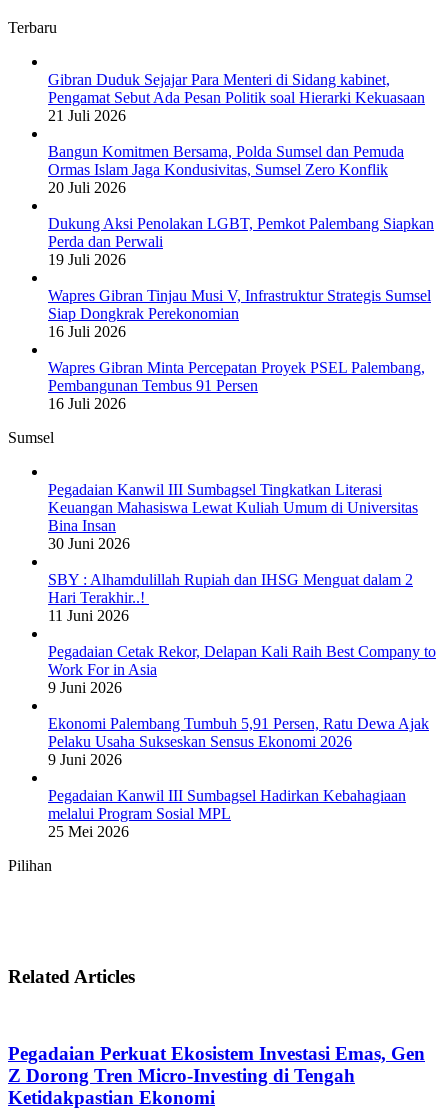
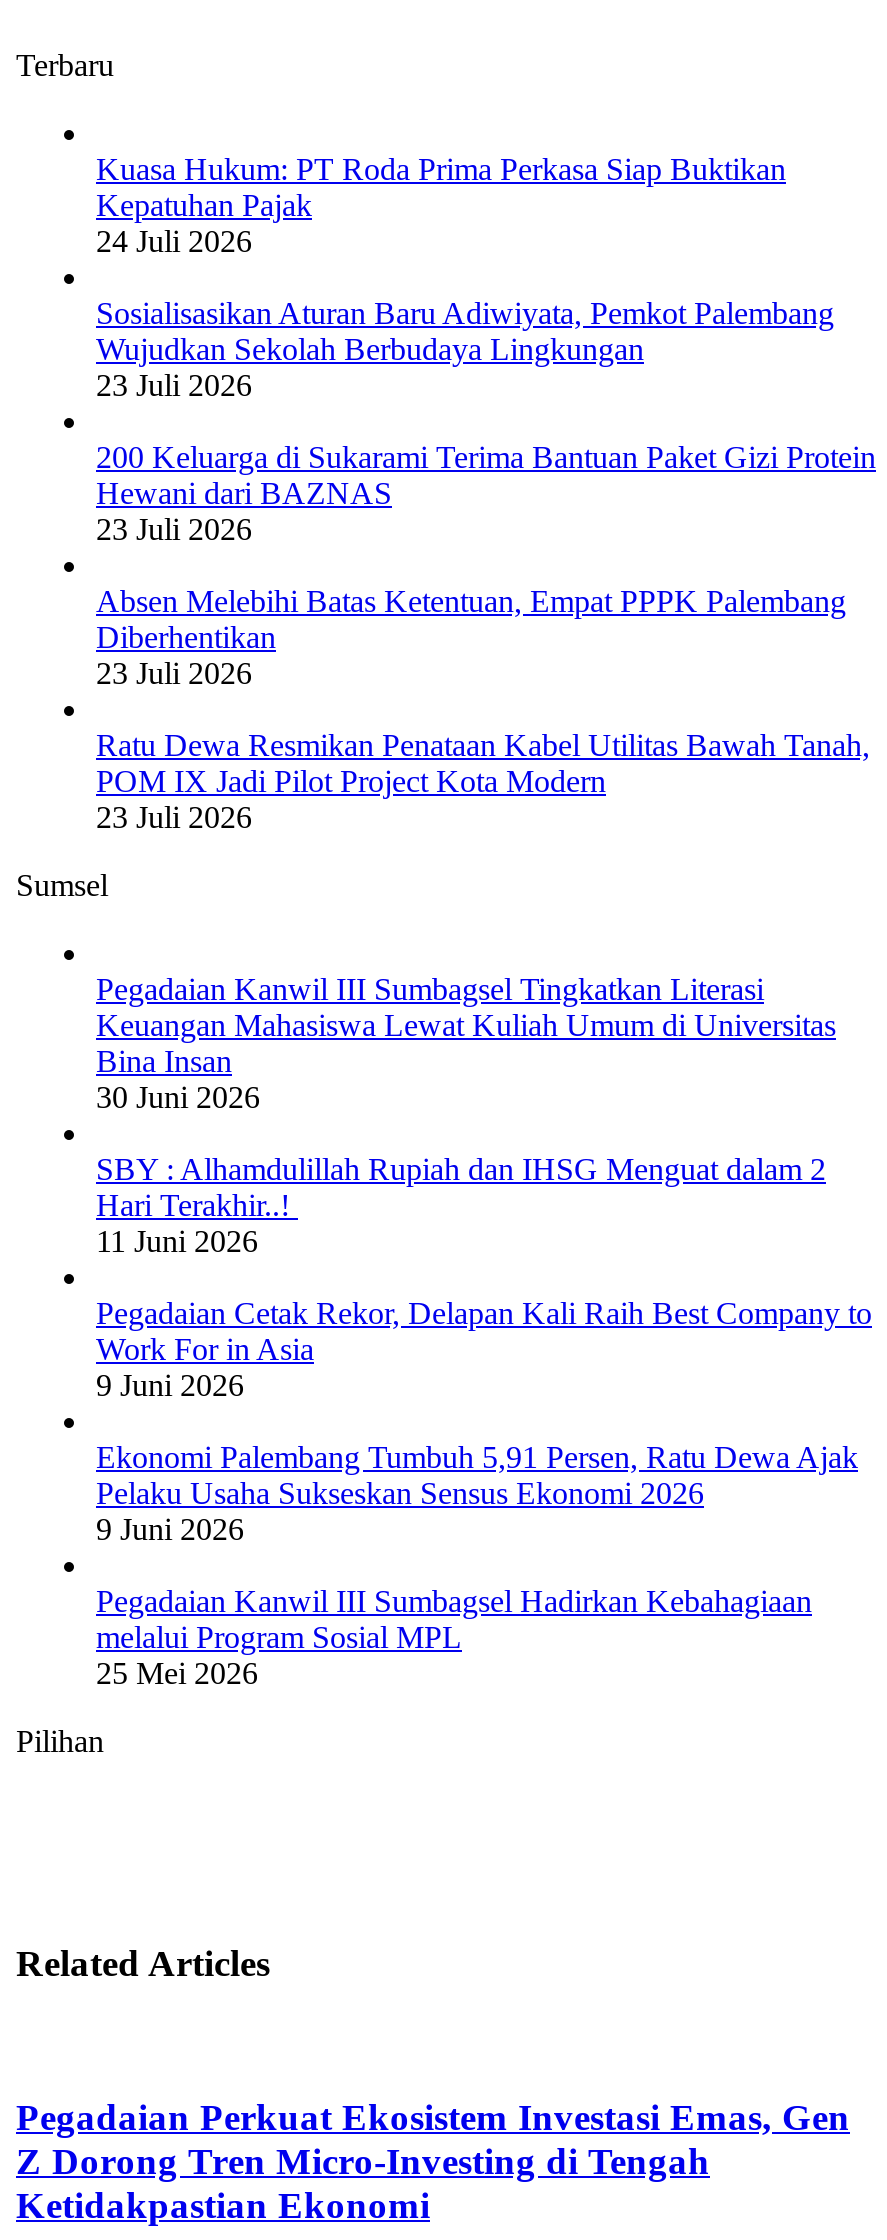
[48,71,425,124] Gibran Duduk Sejajar Para Menteri di Sidang kabinet, | Pengamat Sebut Ada Pesan Politik soal Hierarki Kekuasaan | 21 Juli 2026 -> [96,152,786,258] Kuasa Hukum: PT Roda Prima Perkasa Siap Buktikan | Kepatuhan Pajak | 24 Juli 2026
[48,143,404,196] Bangun Komitmen Bersama, Polda Sumsel dan Pemuda | Ormas Islam Jaga Kondusivitas, Sumsel Zero Konflik | 20 Juli 2026 -> [96,296,834,402] Sosialisasikan Aturan Baru Adiwiyata, Pemkot Palembang | Wujudkan Sekolah Berbudaya Lingkungan | 23 Juli 2026
[48,215,434,268] Dukung Aksi Penolakan LGBT, Pemkot Palembang Siapkan | Perda dan Perwali | 19 Juli 2026 -> [96,440,876,546] 200 Keluarga di Sukarami Terima Bantuan Paket Gizi Protein | Hewani dari BAZNAS | 23 Juli 2026
[48,287,431,340] Wapres Gibran Tinjau Musi V, Infrastruktur Strategis Sumsel | Siap Dongkrak Perekonomian | 16 Juli 2026 -> [96,584,846,690] Absen Melebihi Batas Ketentuan, Empat PPPK Palembang | Diberhentikan | 23 Juli 2026
[48,359,425,412] Wapres Gibran Minta Percepatan Proyek PSEL Palembang, | Pembangunan Tembus 91 Persen | 16 Juli 2026 -> [96,728,870,834] Ratu Dewa Resmikan Penataan Kabel Utilitas Bawah Tanah, | POM IX Jadi Pilot Project Kota Modern | 23 Juli 2026

